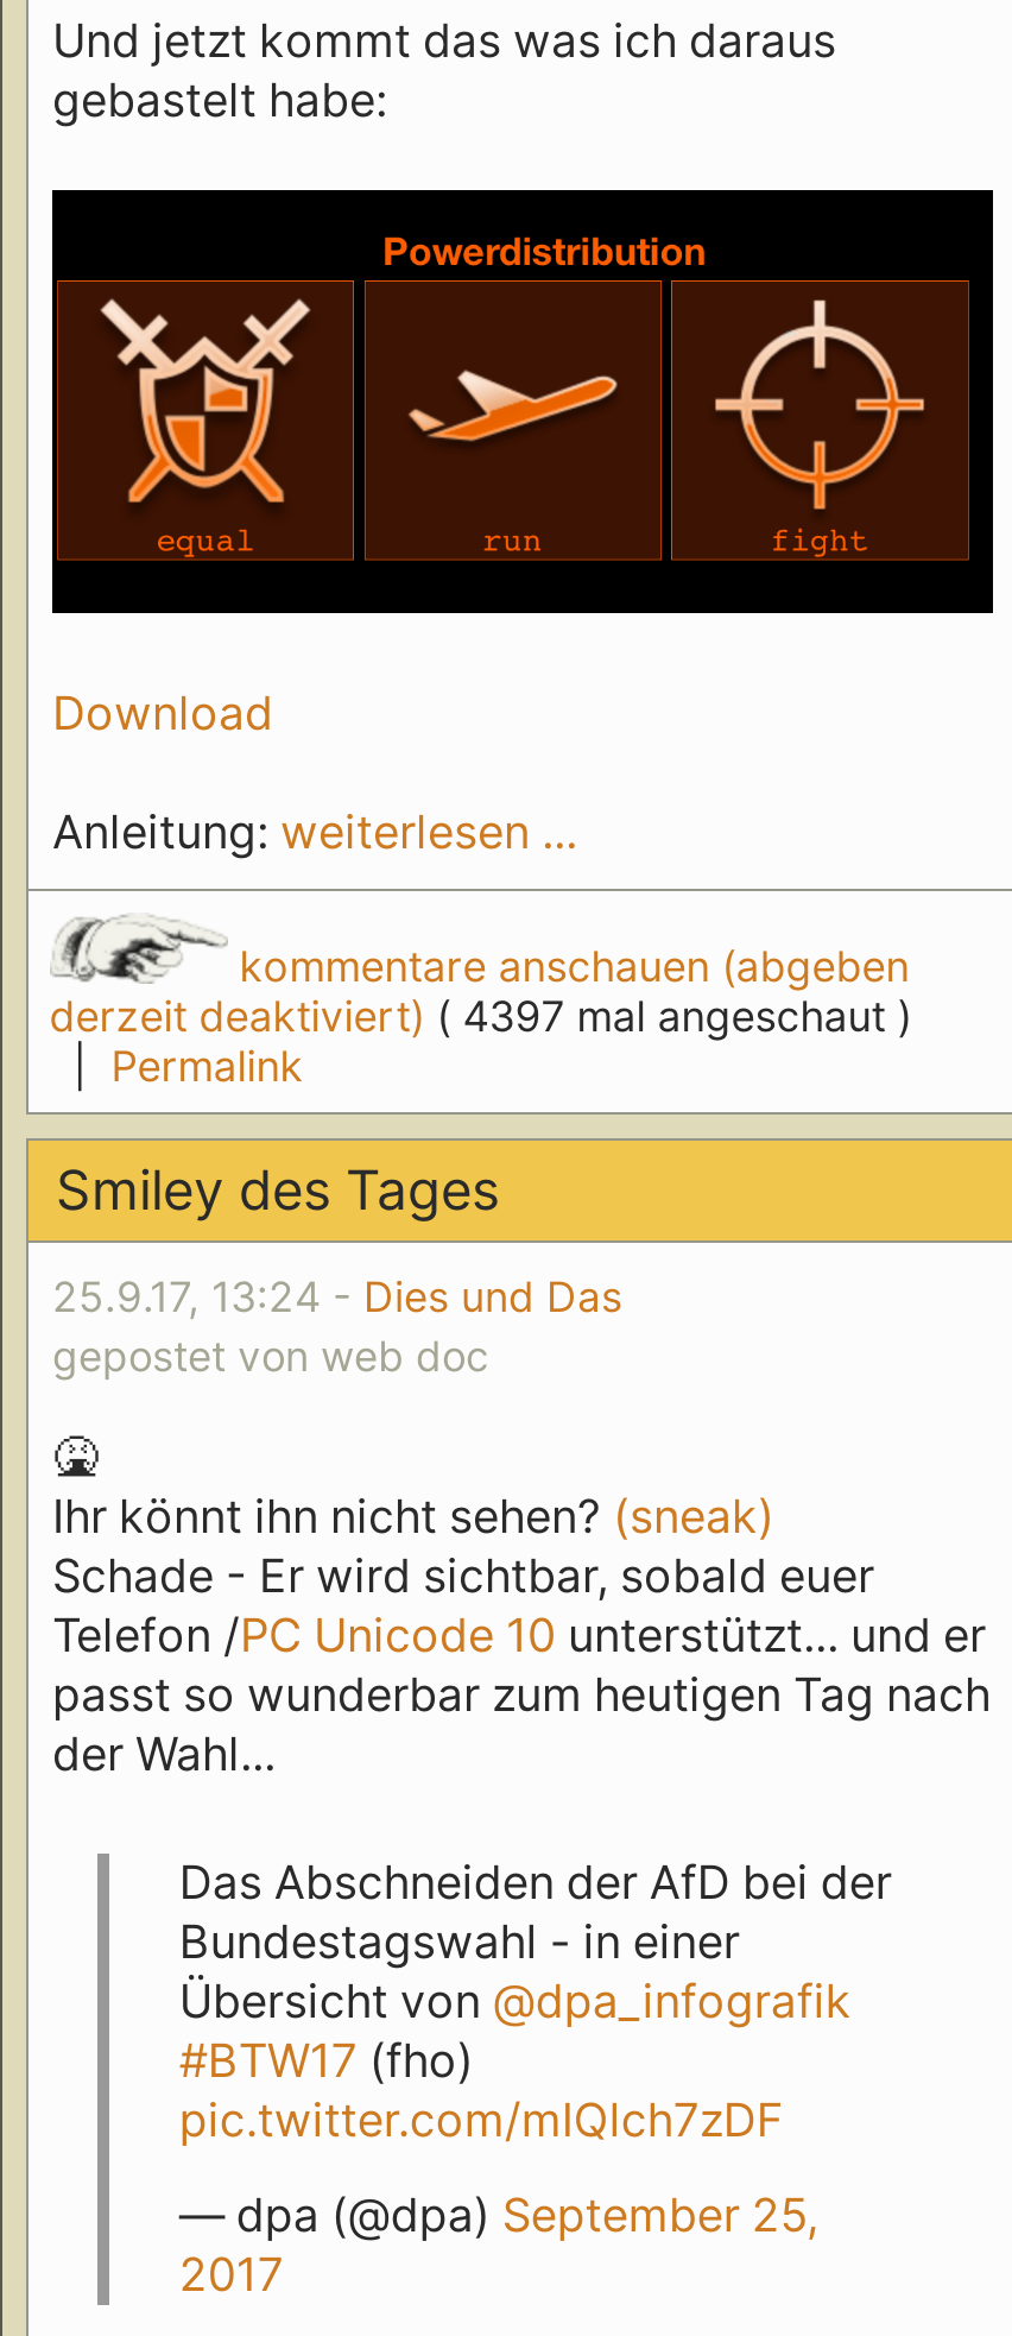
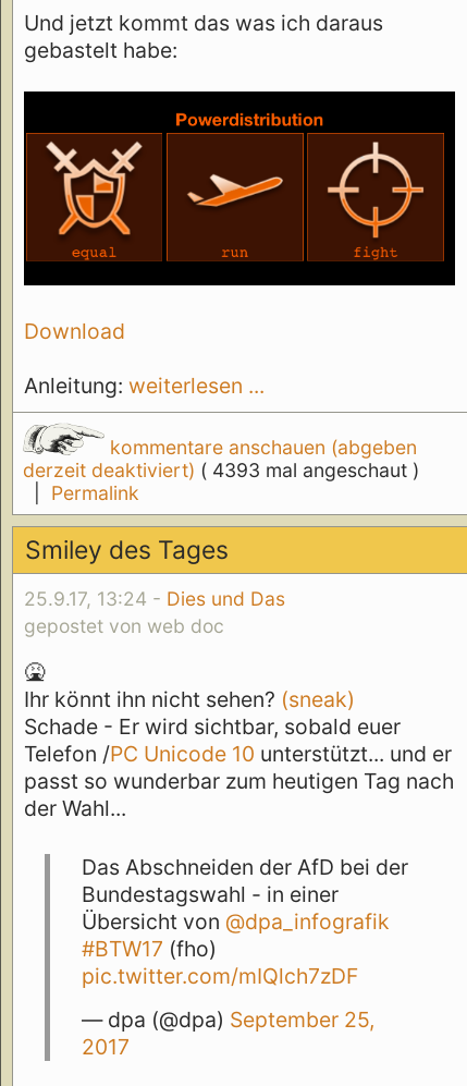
[49,992,912,1042] derzeit deaktiviert) ( 4397 mal angeschaut ) -> [23,459,419,482] derzeit deaktiviert) ( 4393 mal angeschaut )

